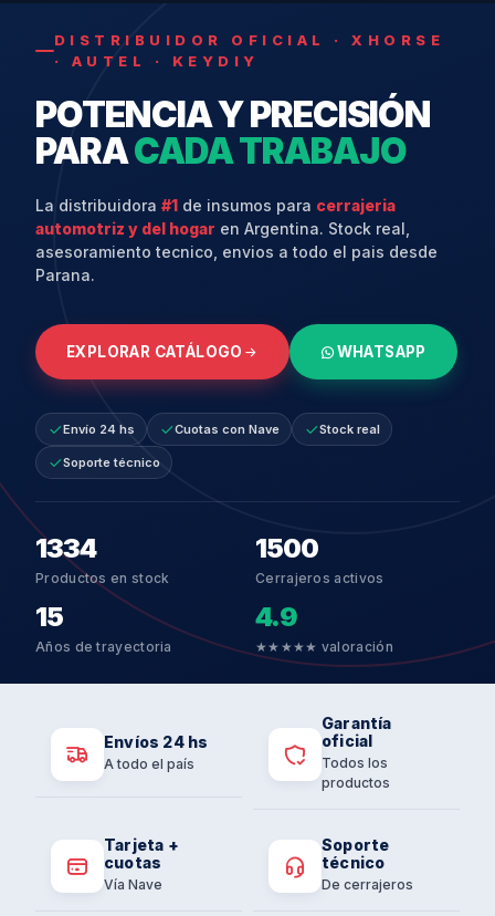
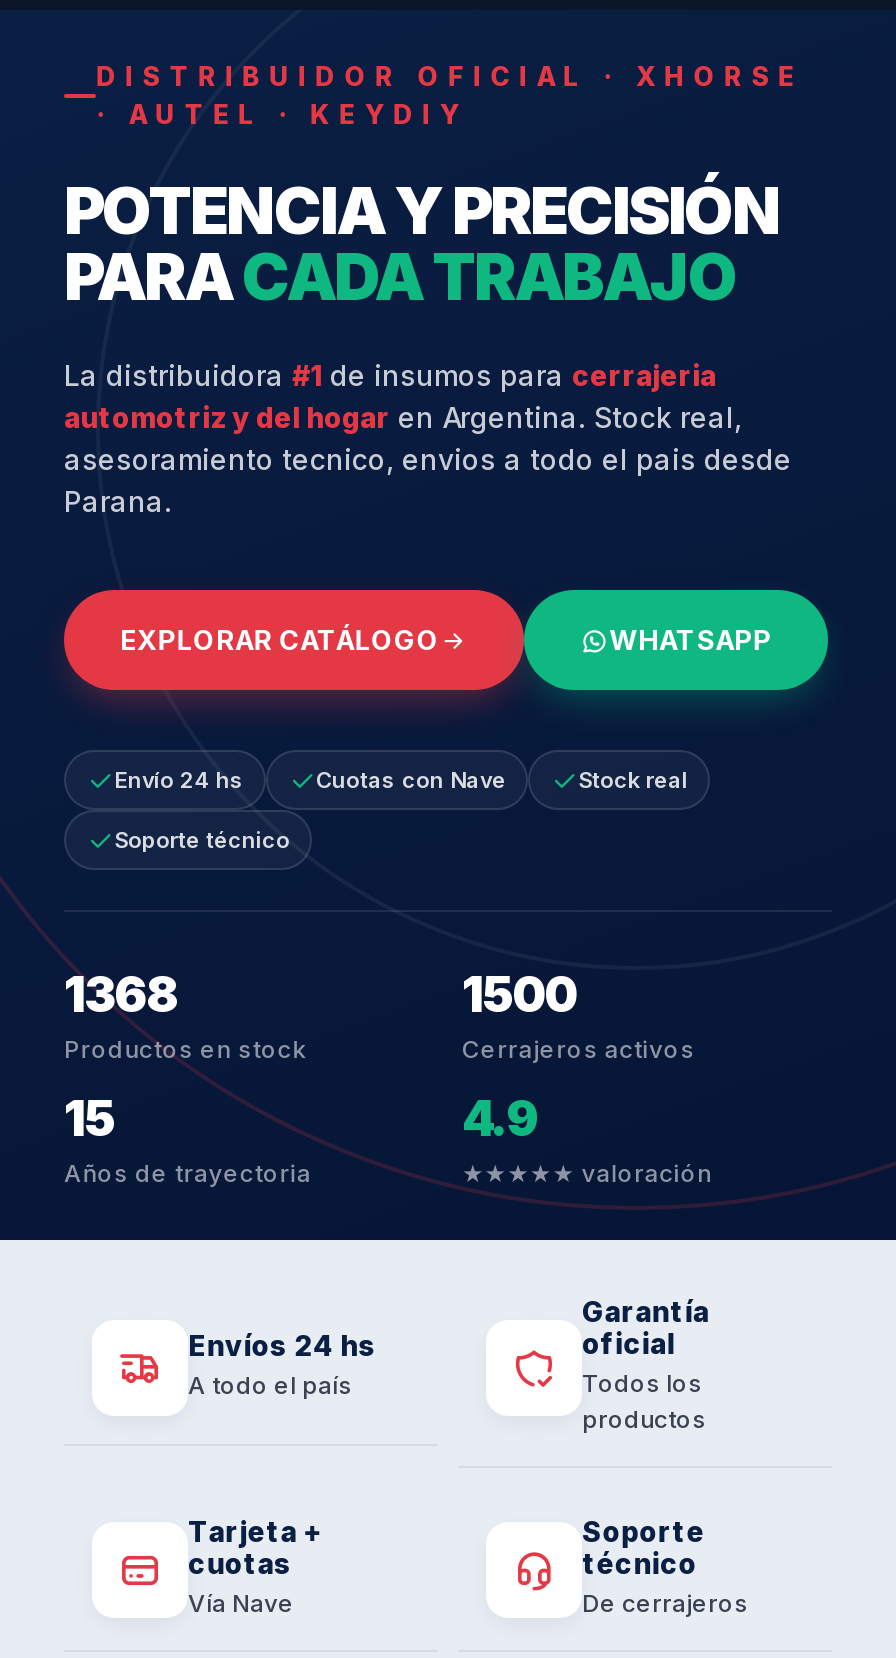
[35,532,96,564] 1334 -> [64,966,178,1024] 1368

